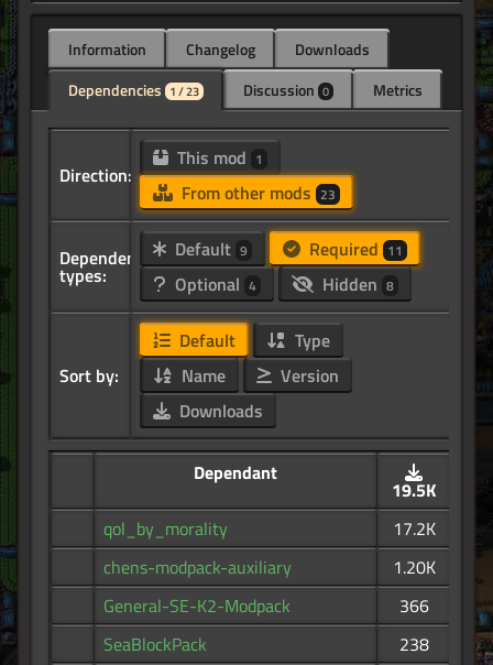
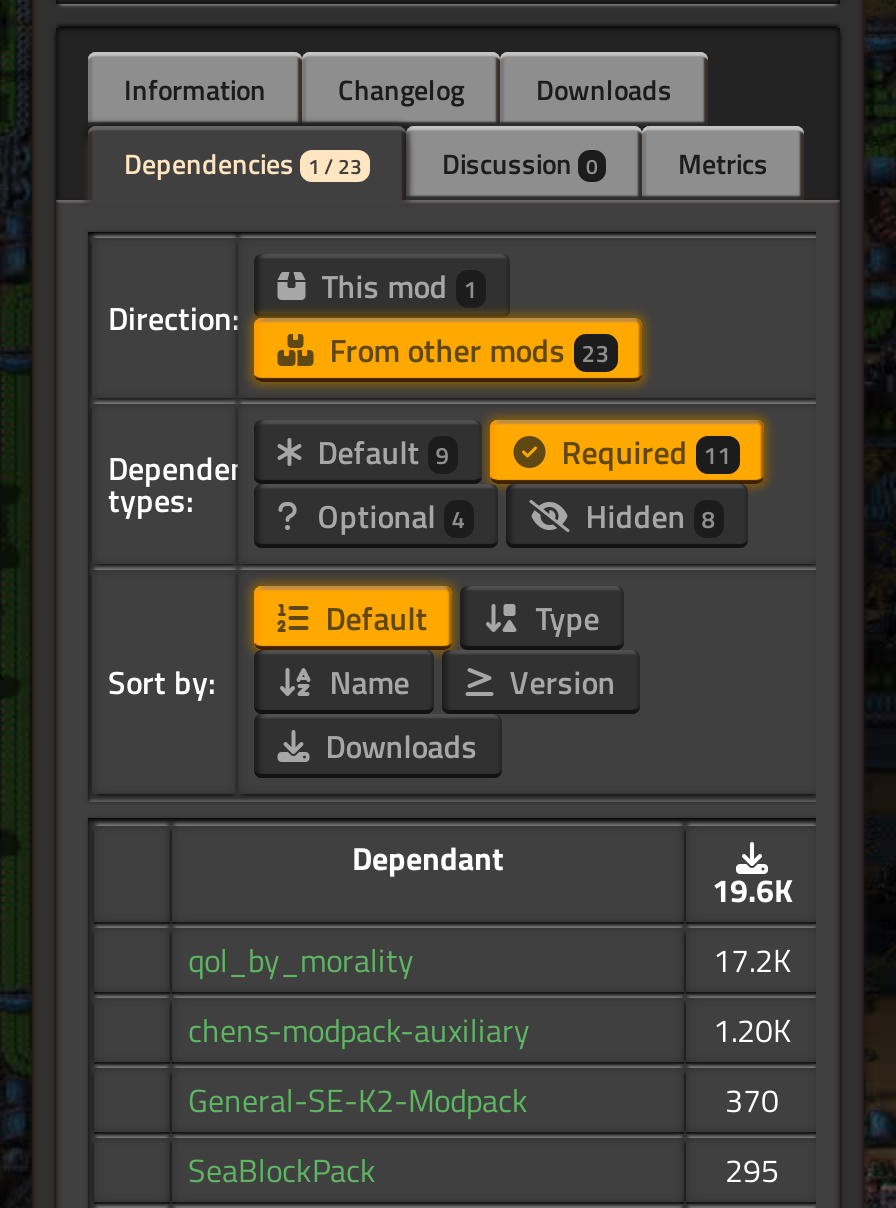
[392,477,436,504] 19.5K -> [712,867,792,915] 19.6K
[399,593,429,619] 366 -> [725,1077,779,1125] 370
[399,631,429,658] 238 -> [725,1147,779,1195] 295

